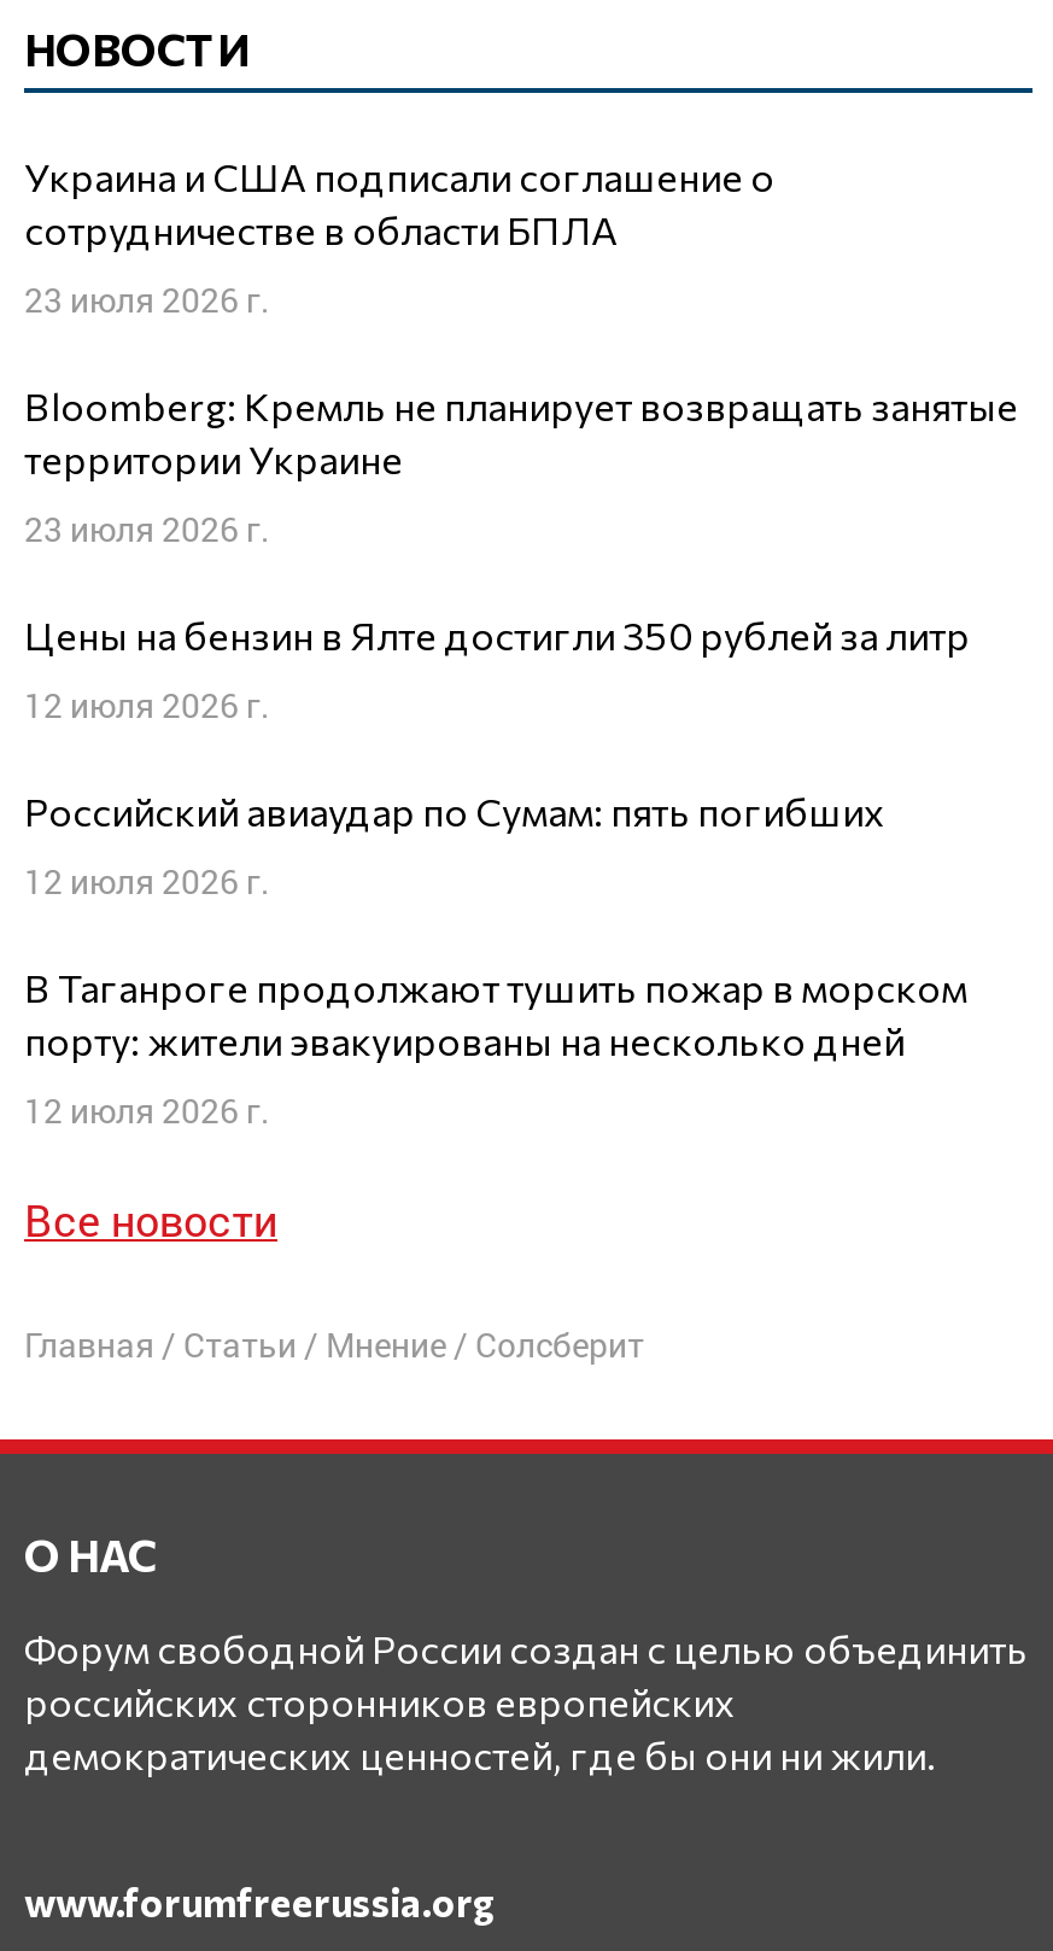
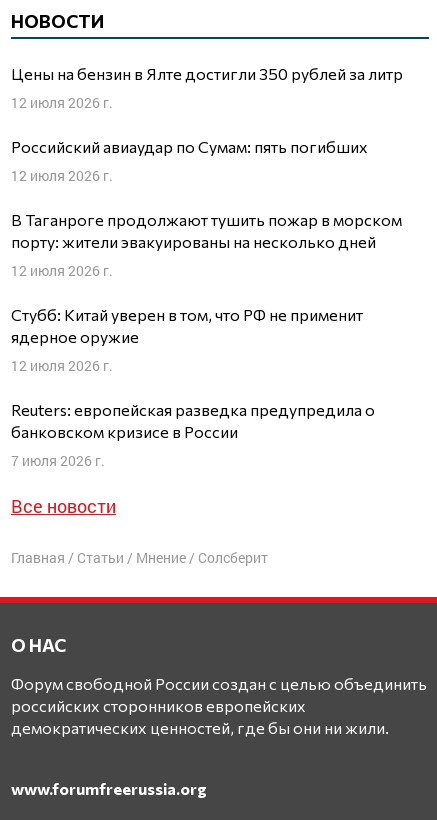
[24,154,1018,552] Украина и США подписали соглашение о | сотрудничестве в области БПЛА | 23 июля 2026 г. | Bloomberg: Кремль не планирует возвращать занятые | территории Украине | 23 июля 2026 г. -> none
moved [24,612,970,1134] -> [11,64,403,280]: Цены на бензин в Ялте достигли 350 рублей за литр | 12 июля 2026 г. | Российский авиаудар по Сумам: пять погибших | 12 июля 2026 г. | В Таганроге продолжают тушить пожар в морском | порту: жители эвакуированы на несколько дней | 12 июля 2026 г.
none -> [11,305,375,470] Стубб: Китай уверен в том, что РФ не применит | ядерное оружие | 12 июля 2026 г. | Reuters: европейская разведка предупредила о | банковском кризисе в России | 7 июля 2026 г.

